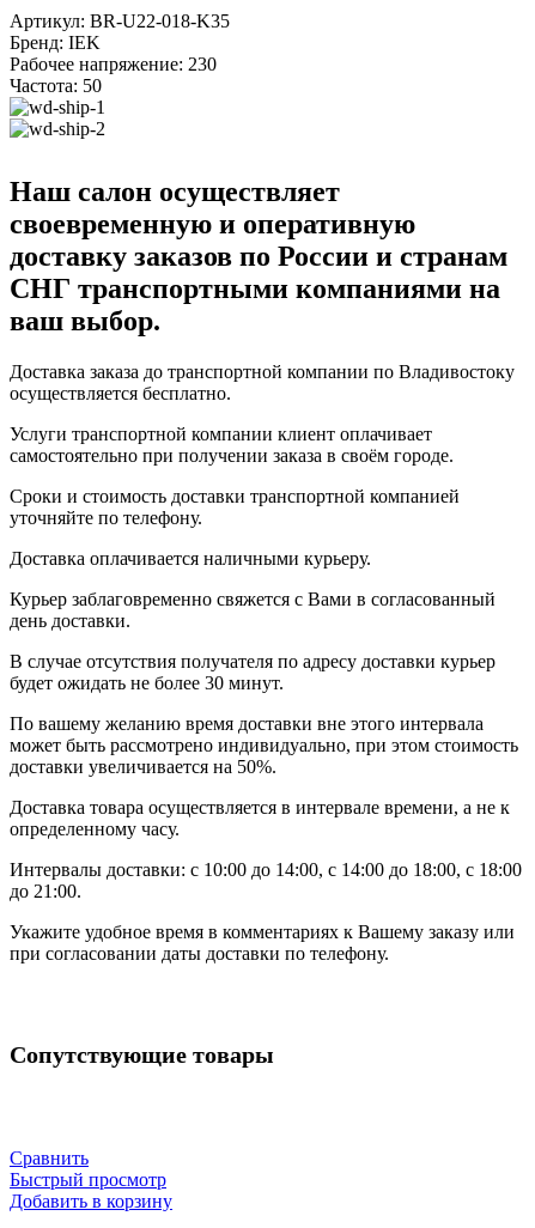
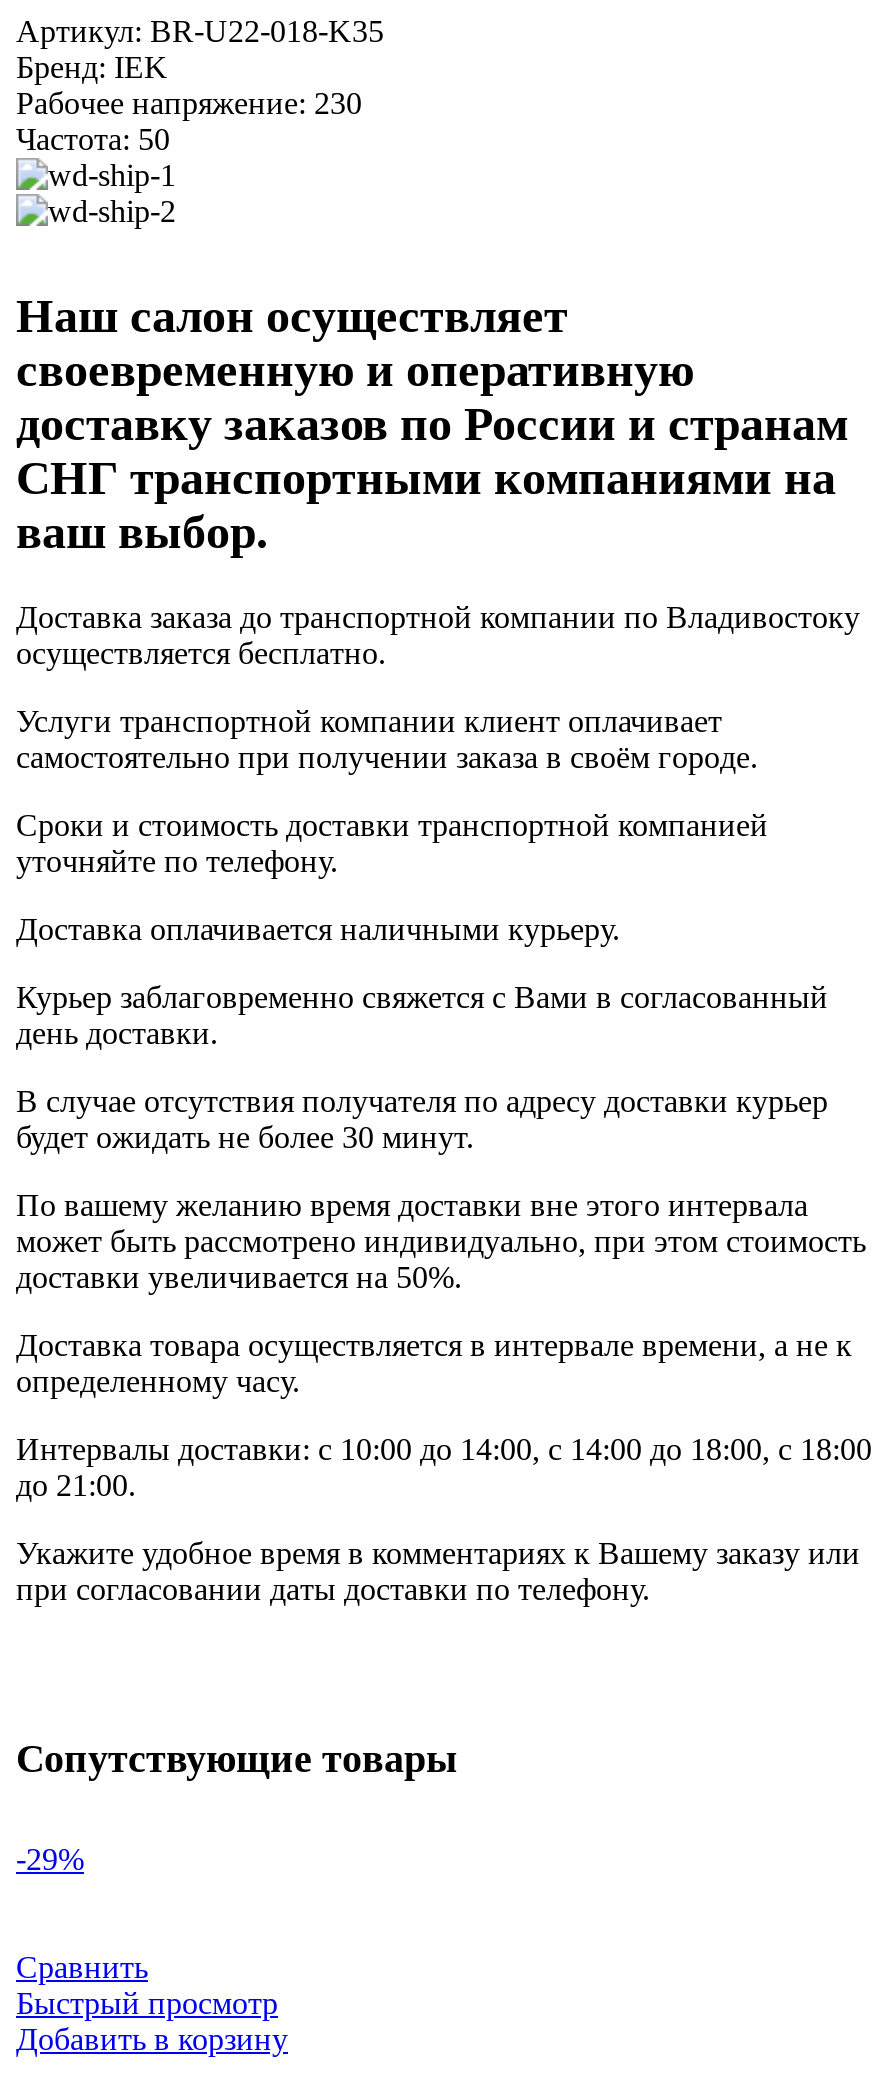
none -> [16,1842,84,1876] -29%

